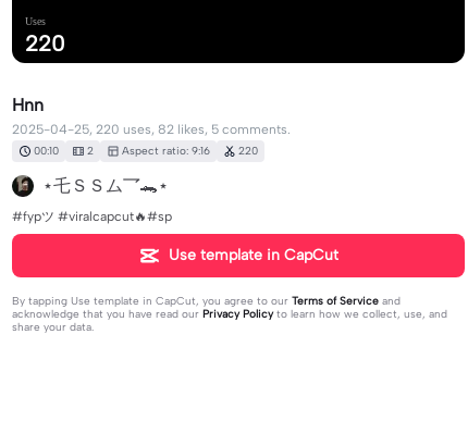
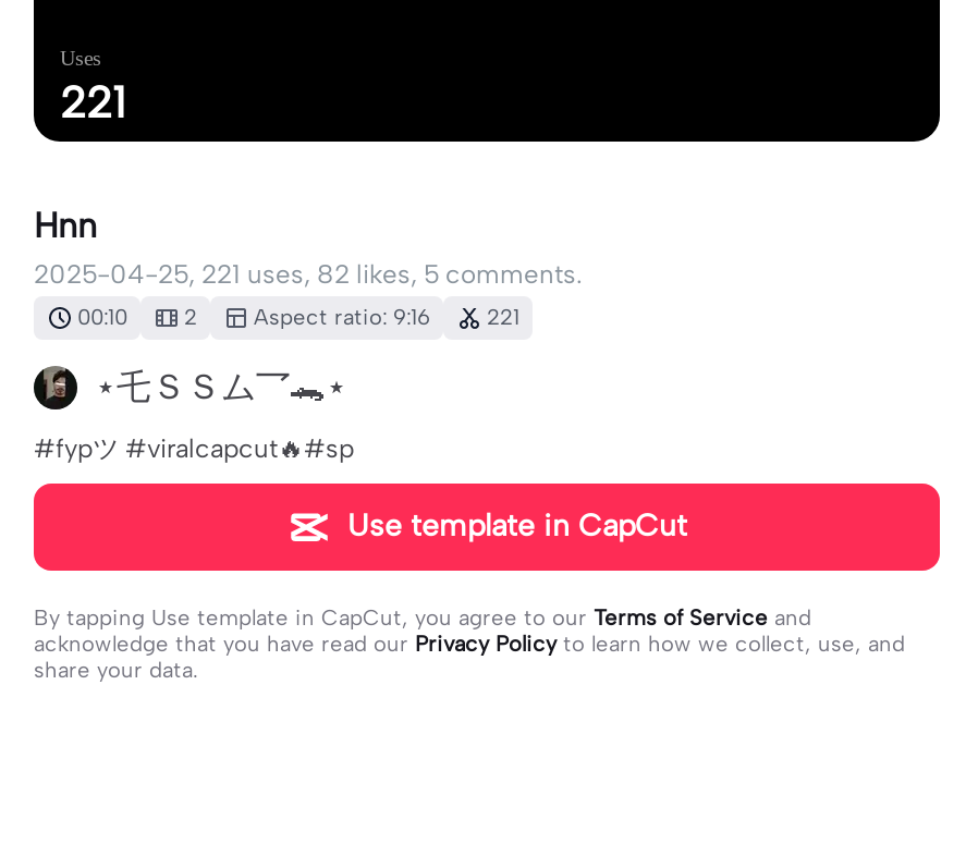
[25,31,65,57] 220 -> [60,77,125,129] 221
[12,122,291,137] 2025-04-25, 220 uses, 82 likes, 5 comments. -> [34,259,583,290] 2025-04-25, 221 uses, 82 likes, 5 comments.
[34,144,258,158] 00:10 2 Aspect ratio: 9:16 220 -> [77,303,519,331] 00:10 2 Aspect ratio: 9:16 221

